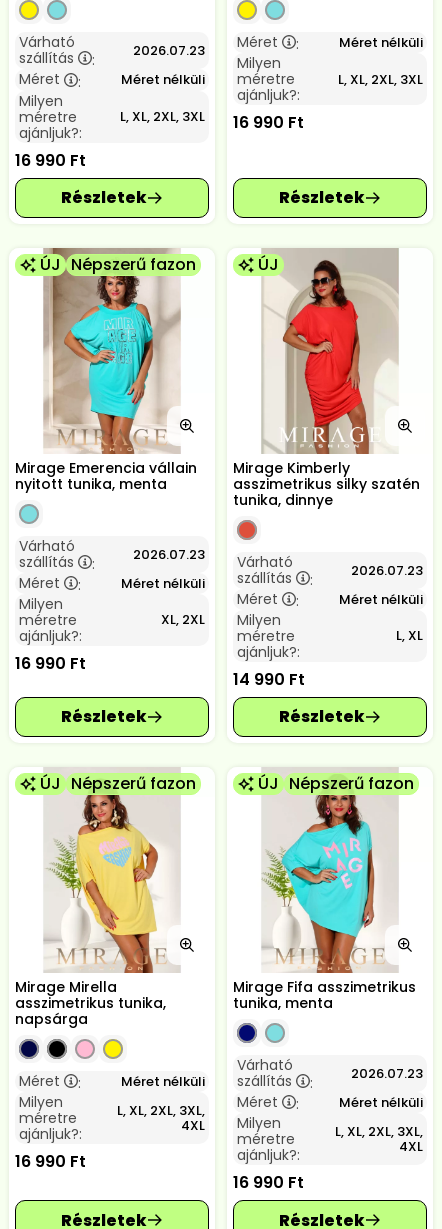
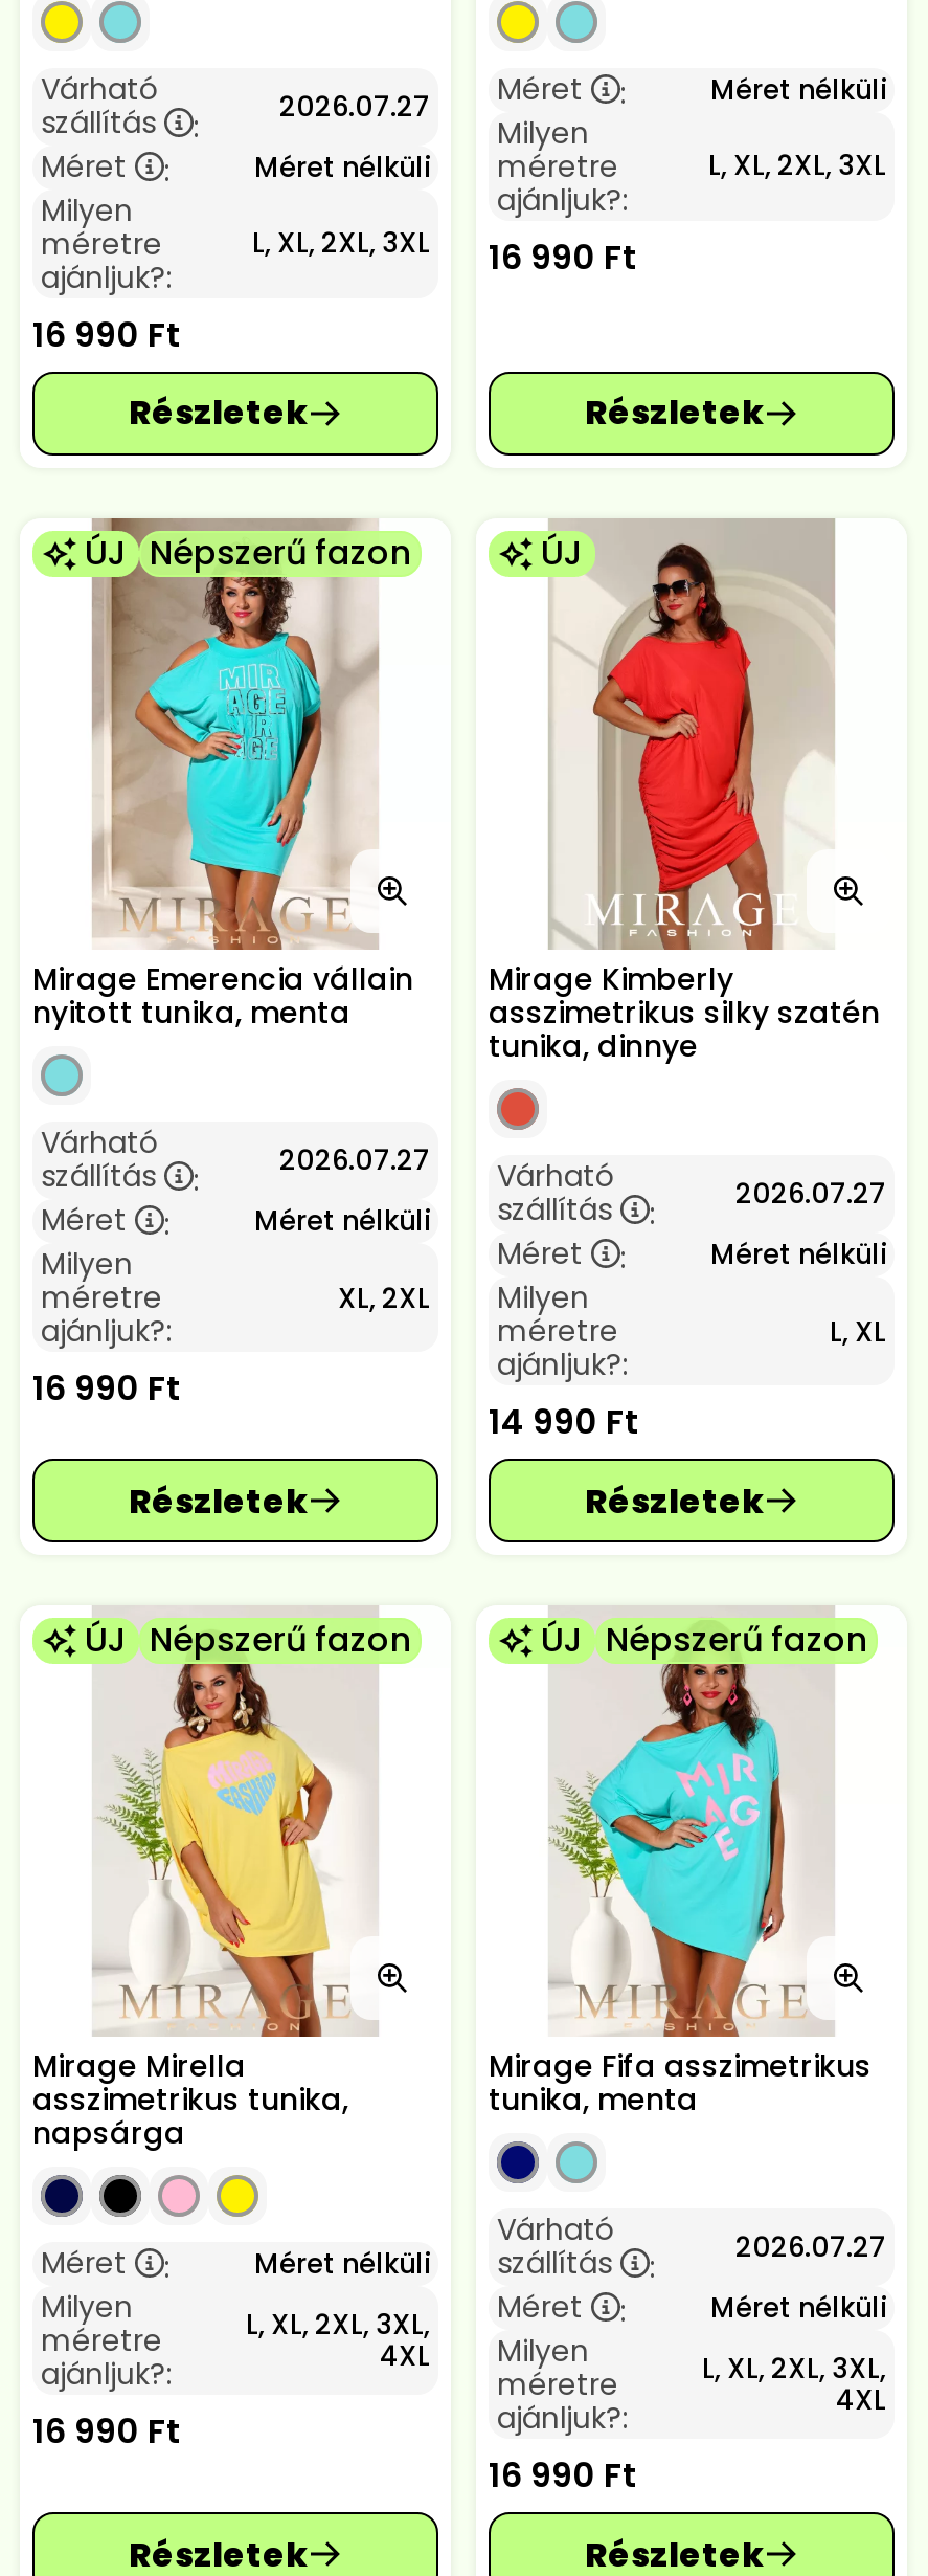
[133,41,205,60] 2026.07.23 -> [279,86,430,126] 2026.07.27
[133,545,205,564] 2026.07.23 -> [279,1141,430,1180] 2026.07.27
[351,561,423,580] 2026.07.23 -> [735,1174,886,1214] 2026.07.27
[351,1064,423,1083] 2026.07.23 -> [735,2228,886,2268] 2026.07.27

